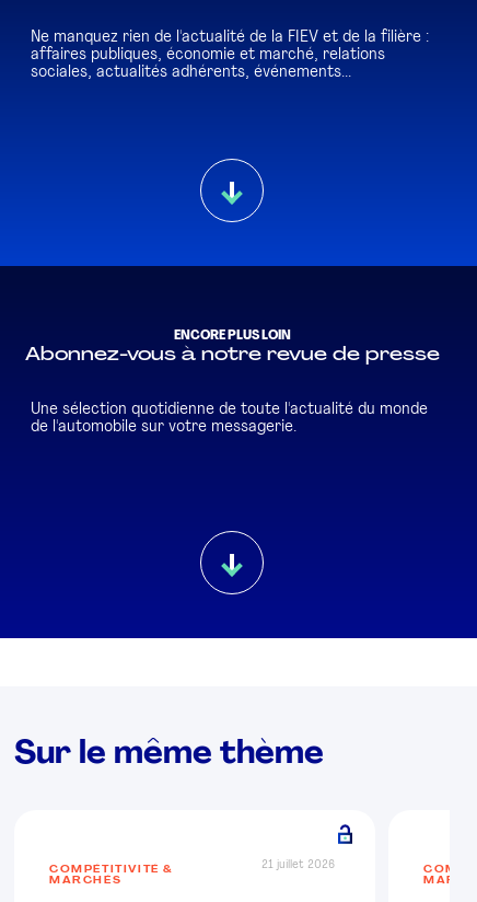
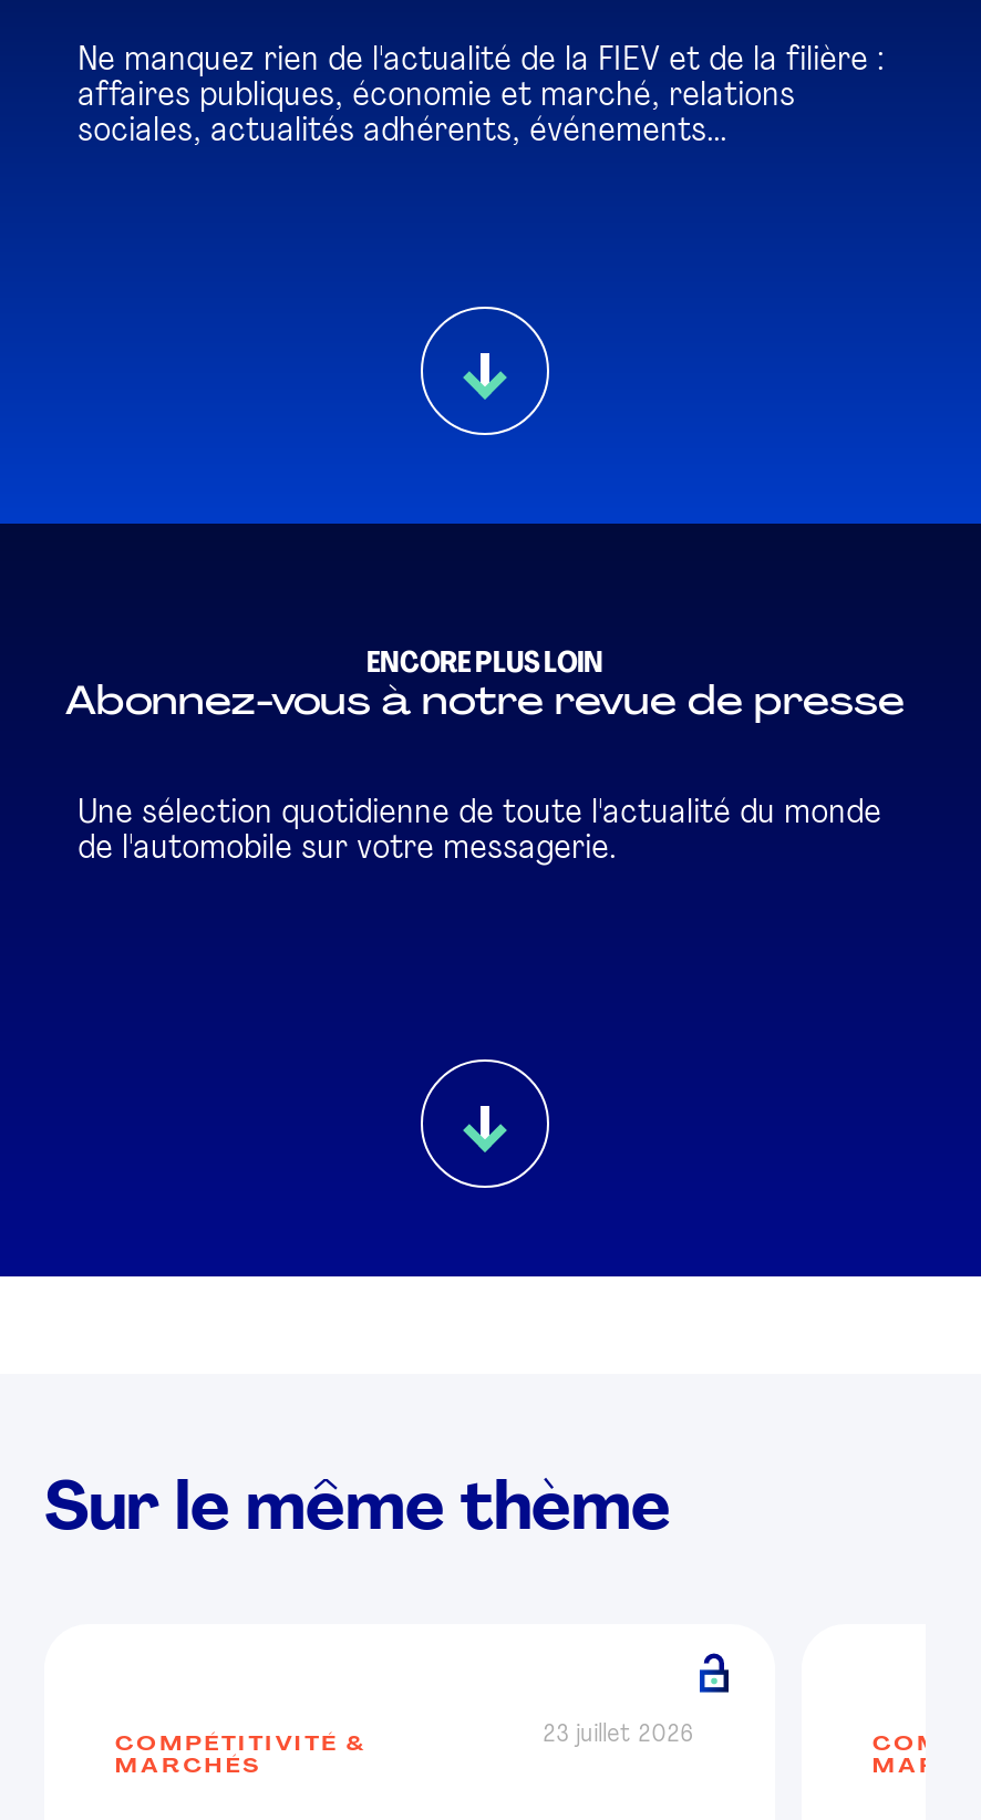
[261,860,335,872] 21 juillet 2026 -> [543,1724,693,1749] 23 juillet 2026

